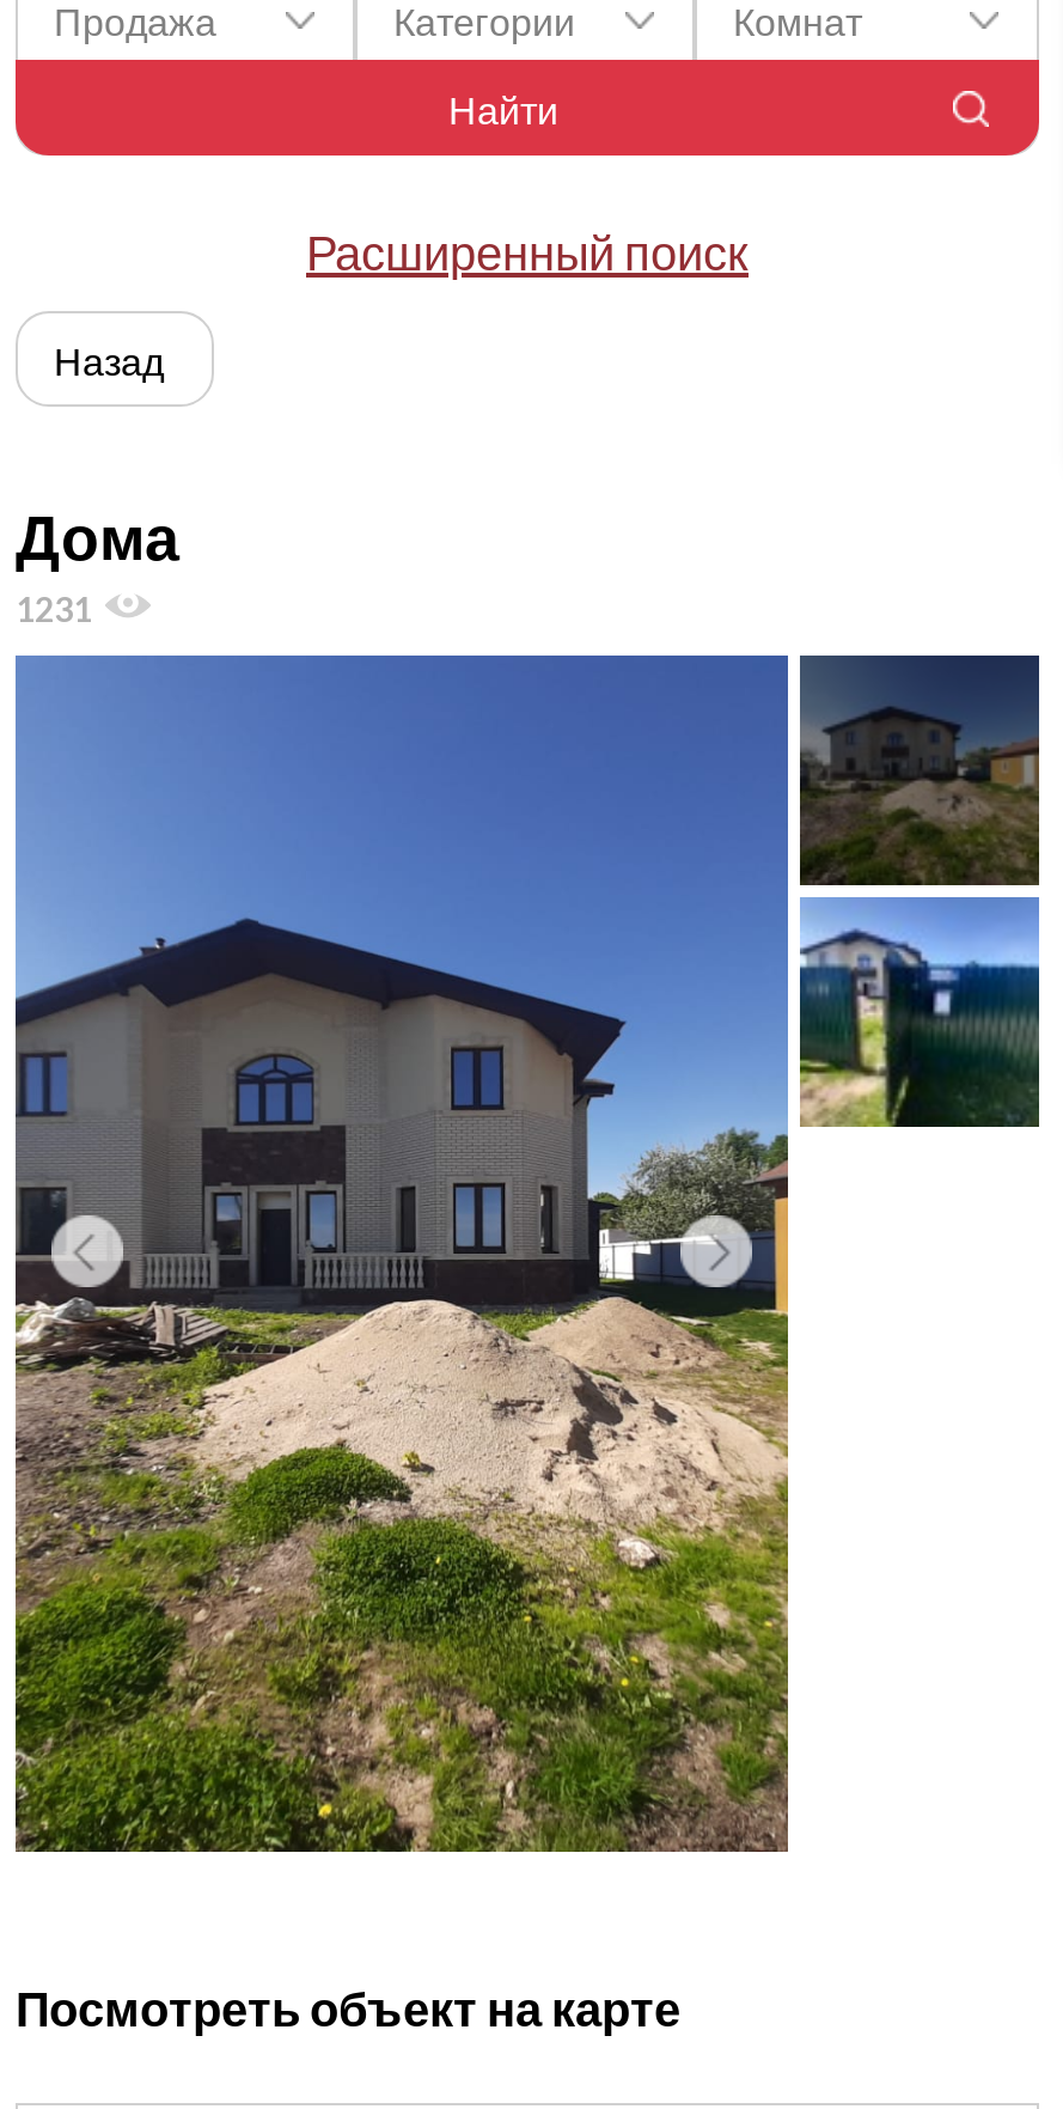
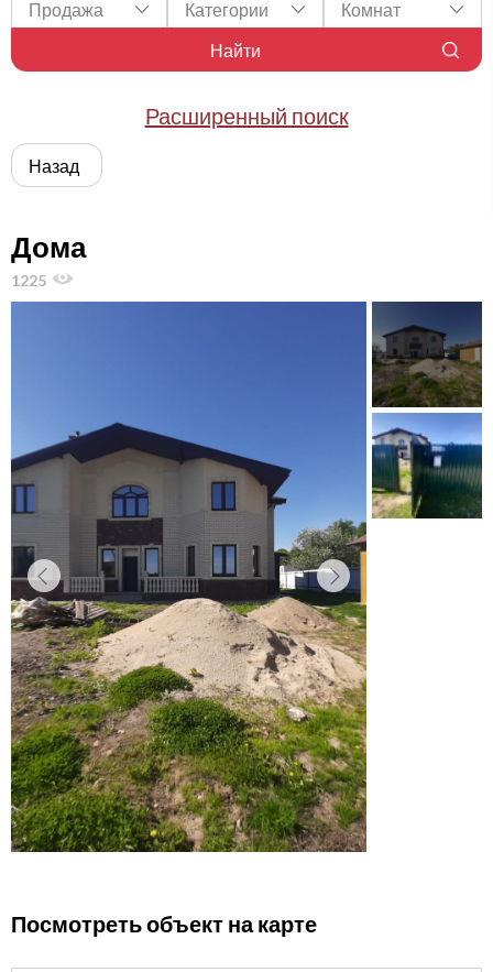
[16,589,92,629] 1231 -> [11,271,46,290] 1225

